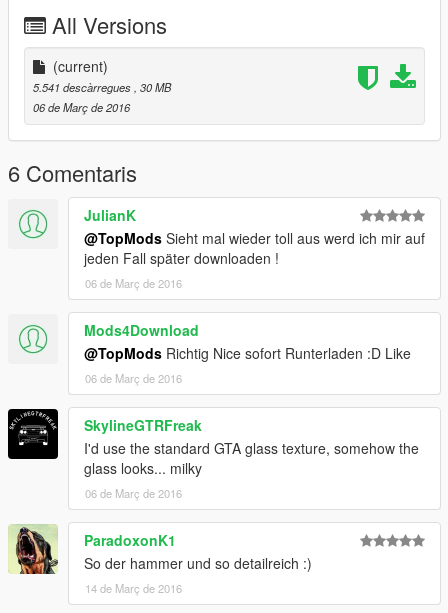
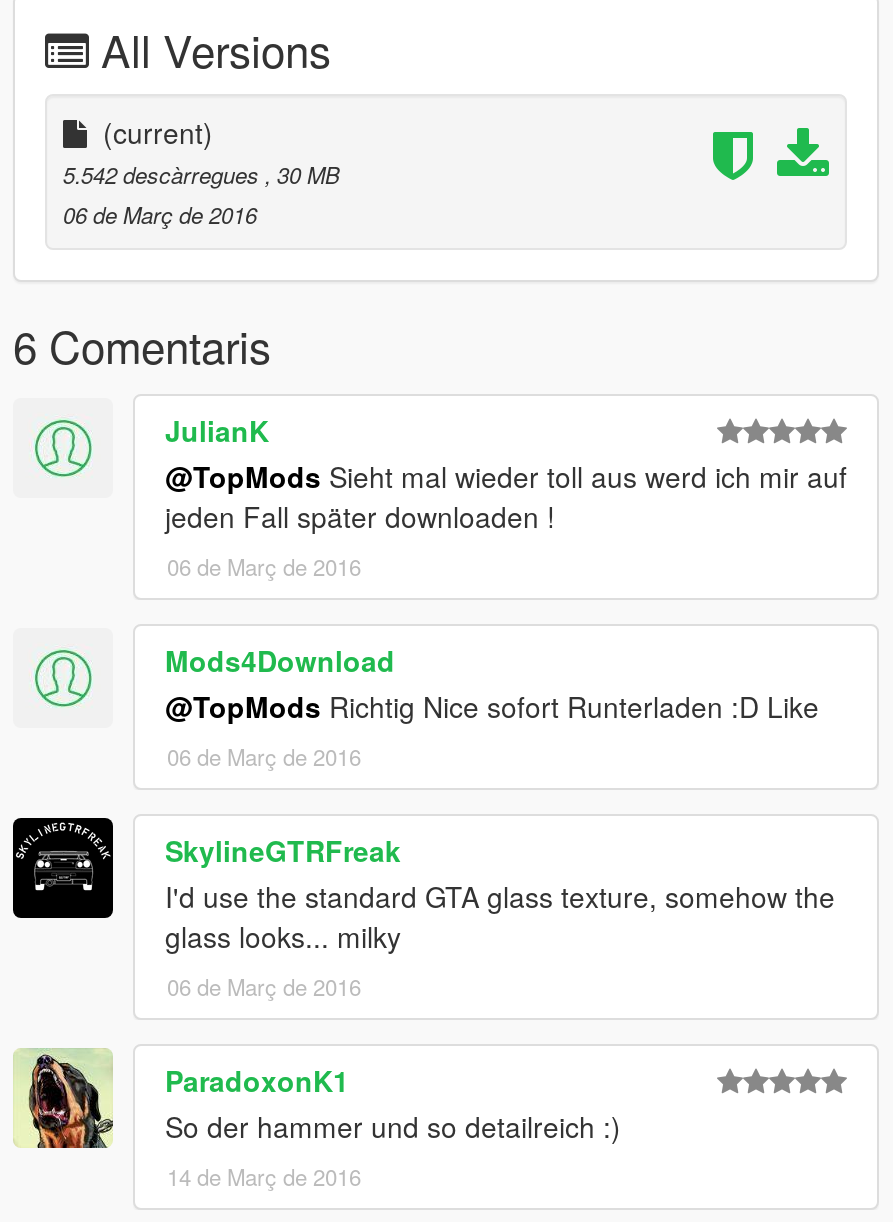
[33,79,171,95] 5.541 descàrregues, 30 MB -> [63,158,339,190] 5.542 descàrregues, 30 MB

